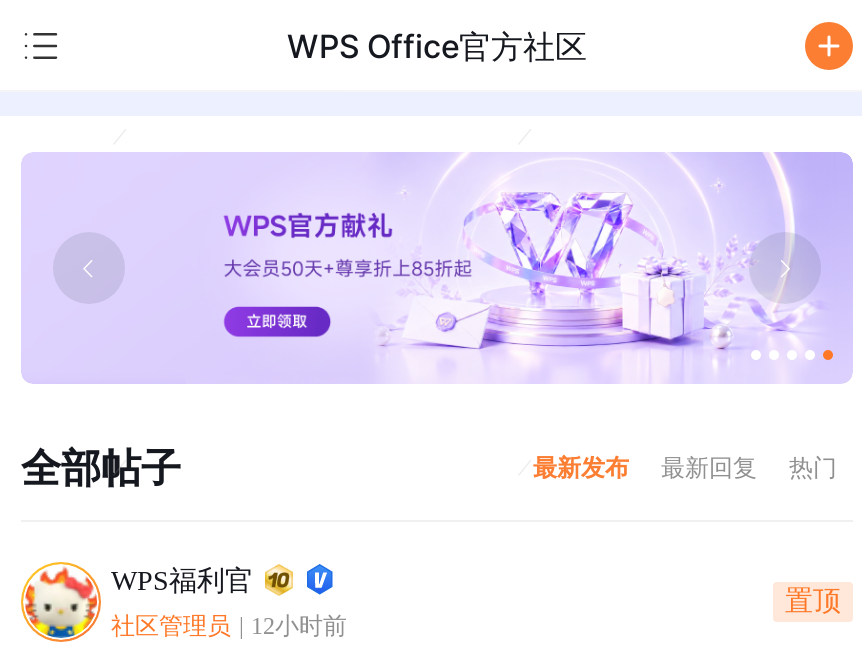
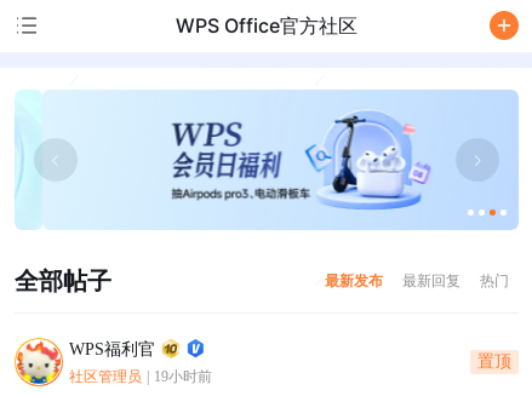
[21,152,853,384] [image] -> [15,90,519,230] [image]
[111,613,347,641] 社区管理员 12小时前 -> [69,369,212,386] 社区管理员 19小时前

